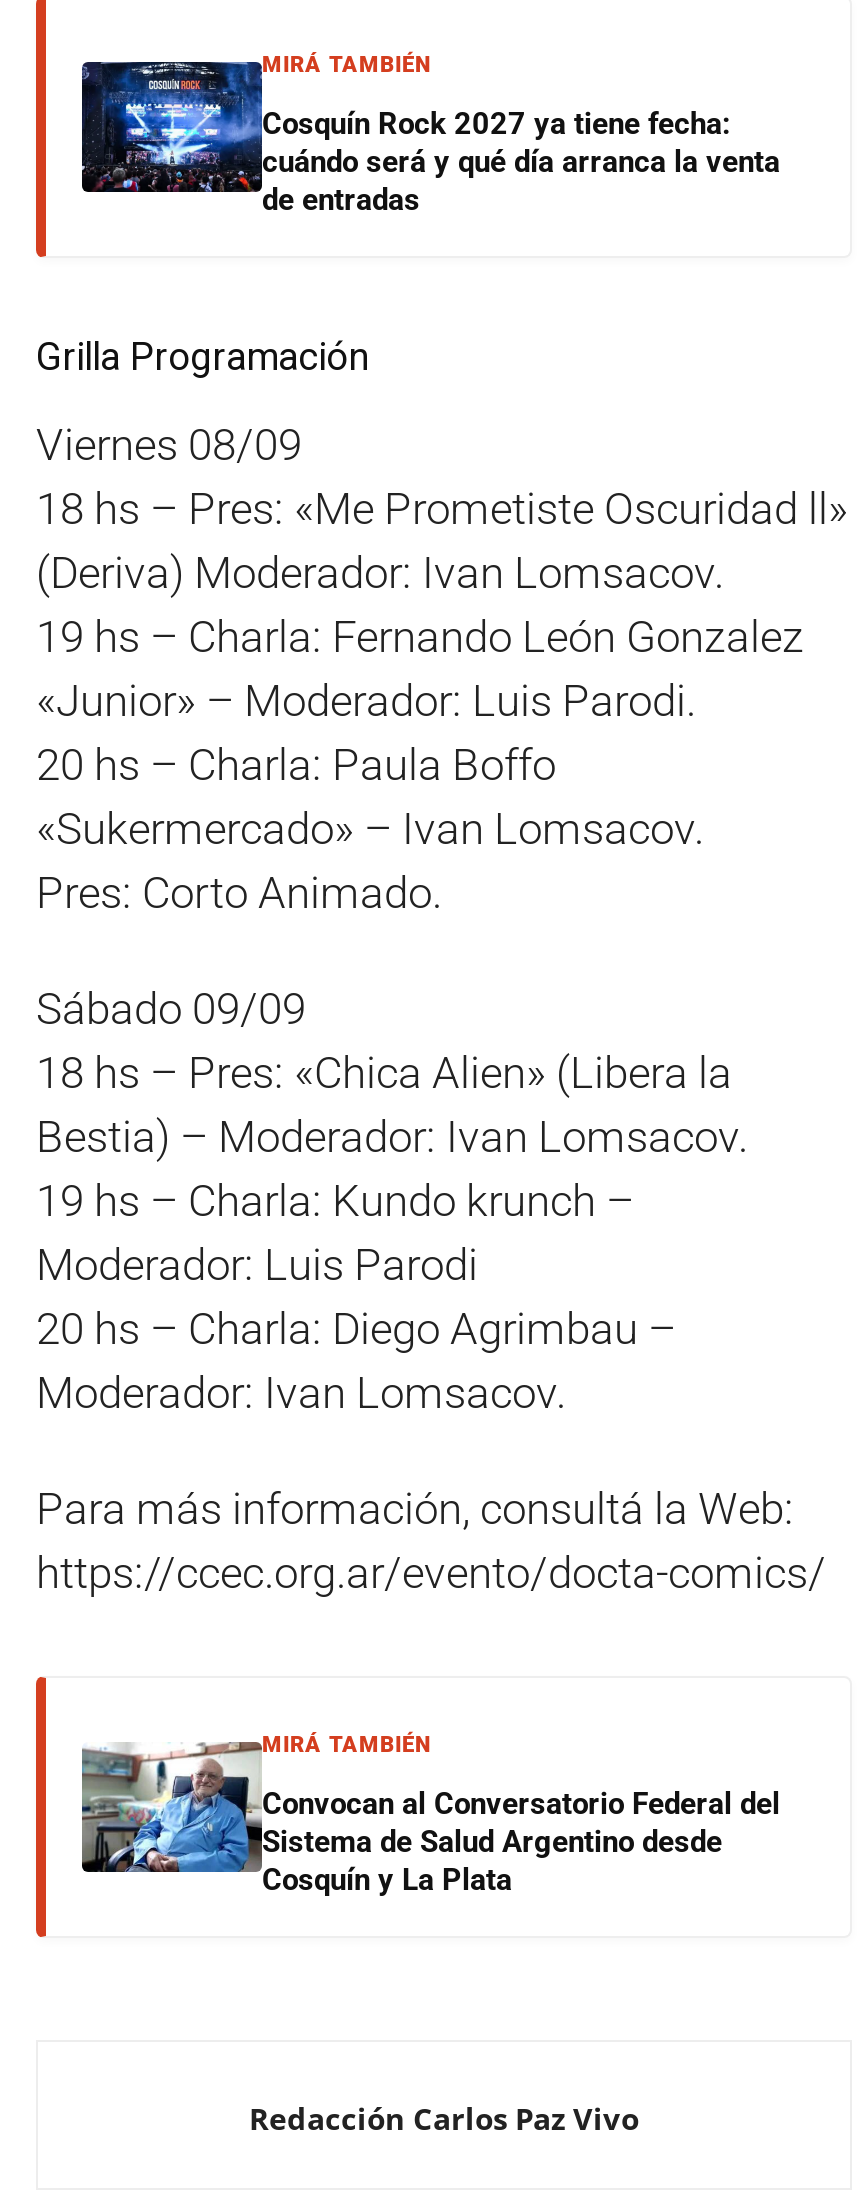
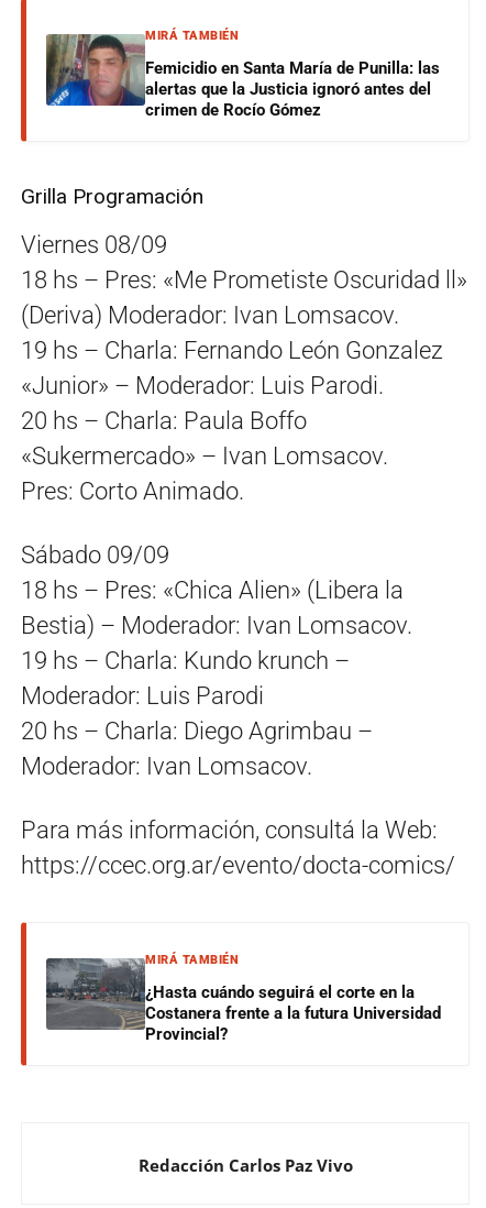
[80,60,780,218] [image] | Cosquín Rock 2027 ya tiene fecha: | cuándo será y qué día arranca la venta | de entradas -> [45,33,440,120] [image] | Femicidio en Santa María de Punilla: las | alertas que la Justicia ignoró antes del | crimen de Rocío Gómez
[82,1742,780,1898] [image] | Convocan al Conversatorio Federal del | Sistema de Salud Argentino desde | Cosquín y La Plata -> [45,957,441,1044] [image] | ¿Hasta cuándo seguirá el corte en la | Costanera frente a la futura Universidad | Provincial?

